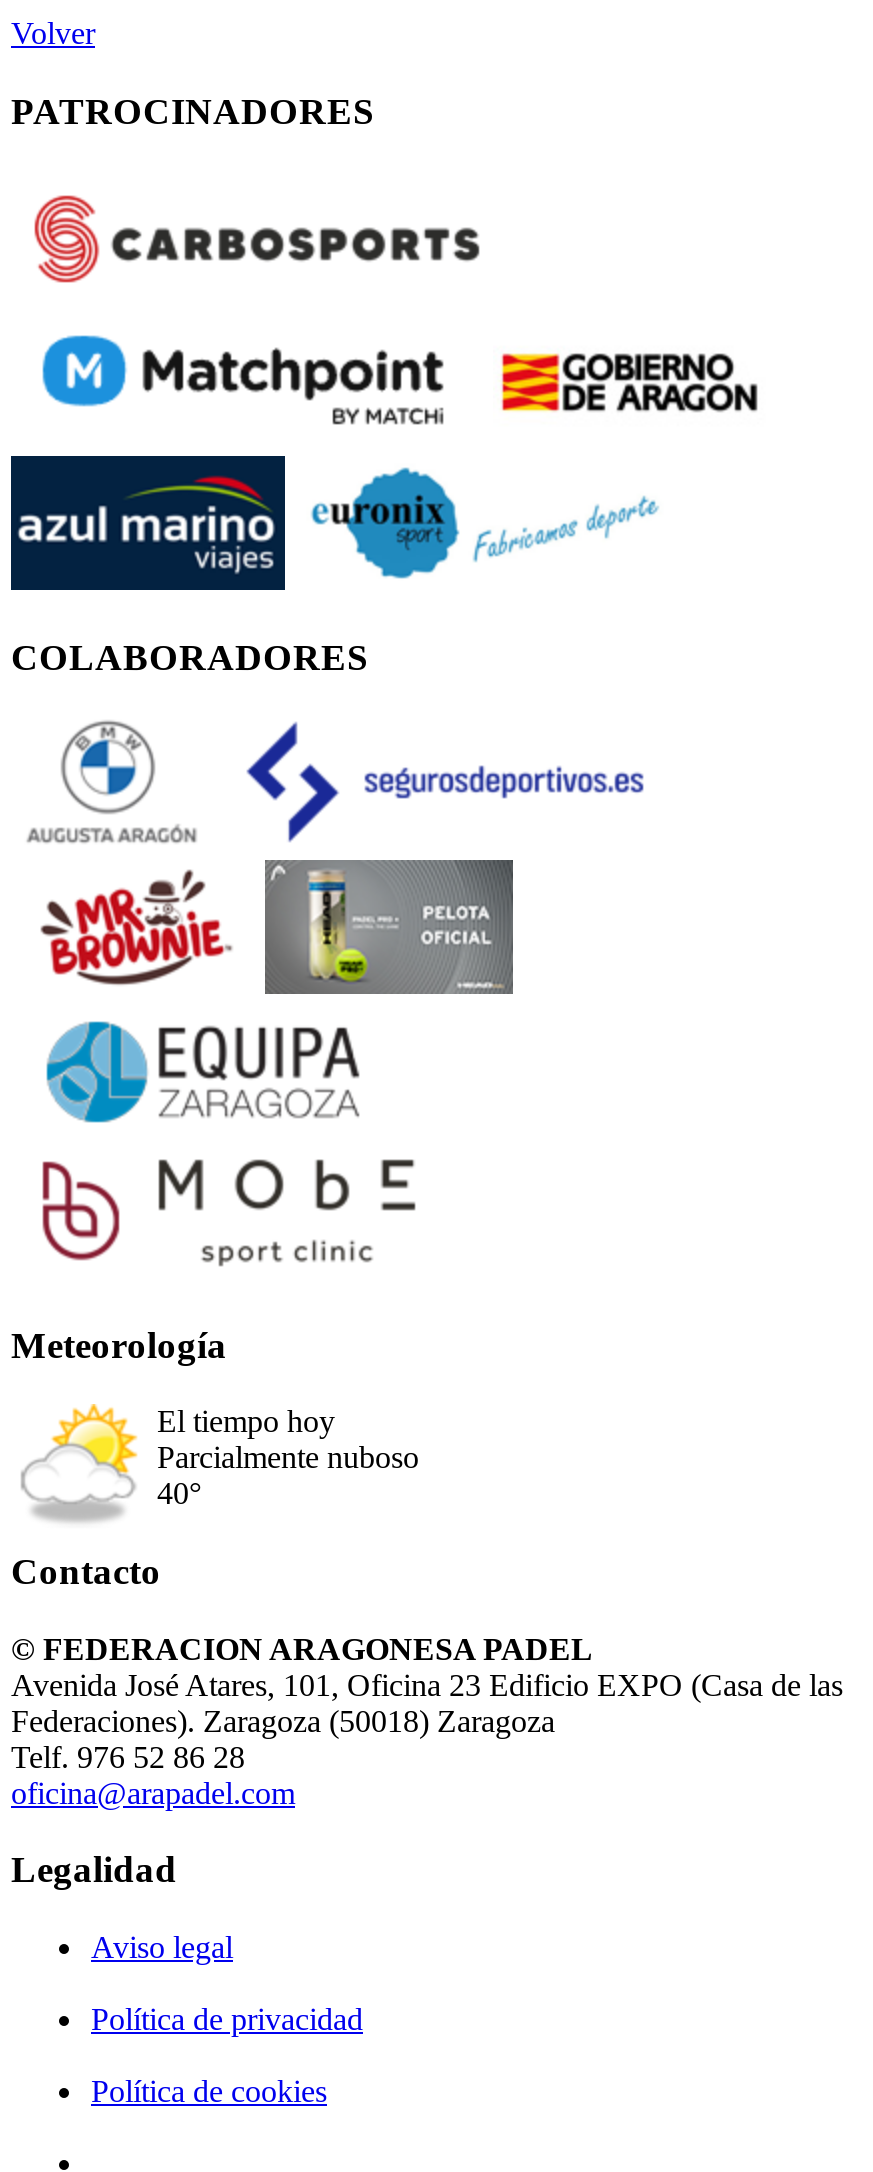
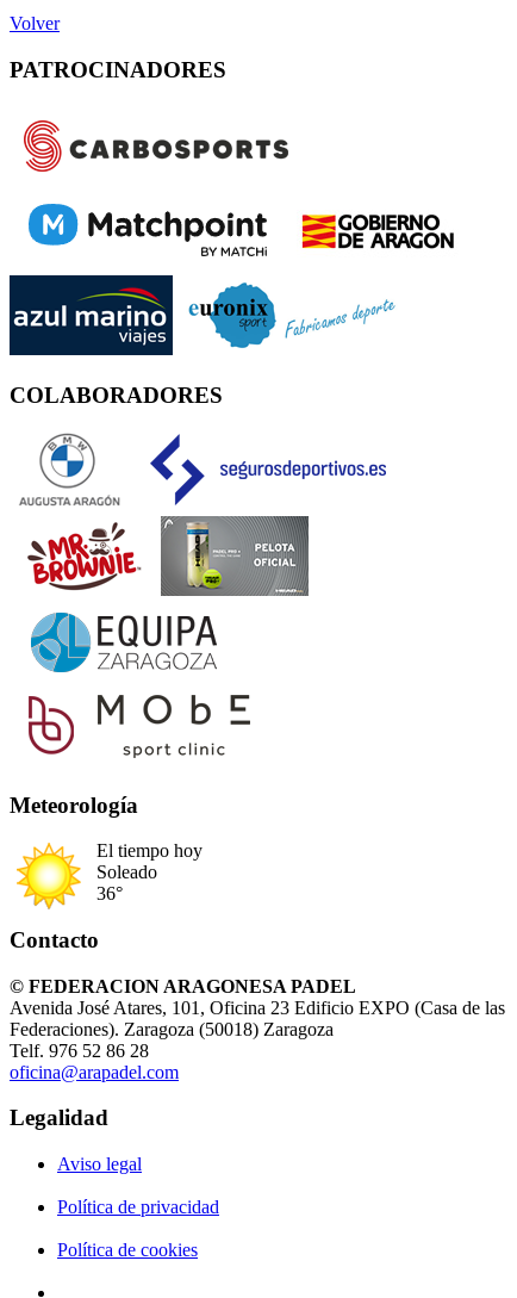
[21,1402,419,1522] [image] | Parcialmente nuboso | 40° -> [15,841,157,909] [image] | Soleado | 36°

